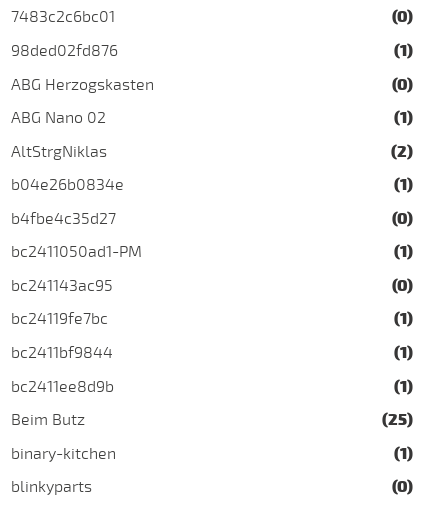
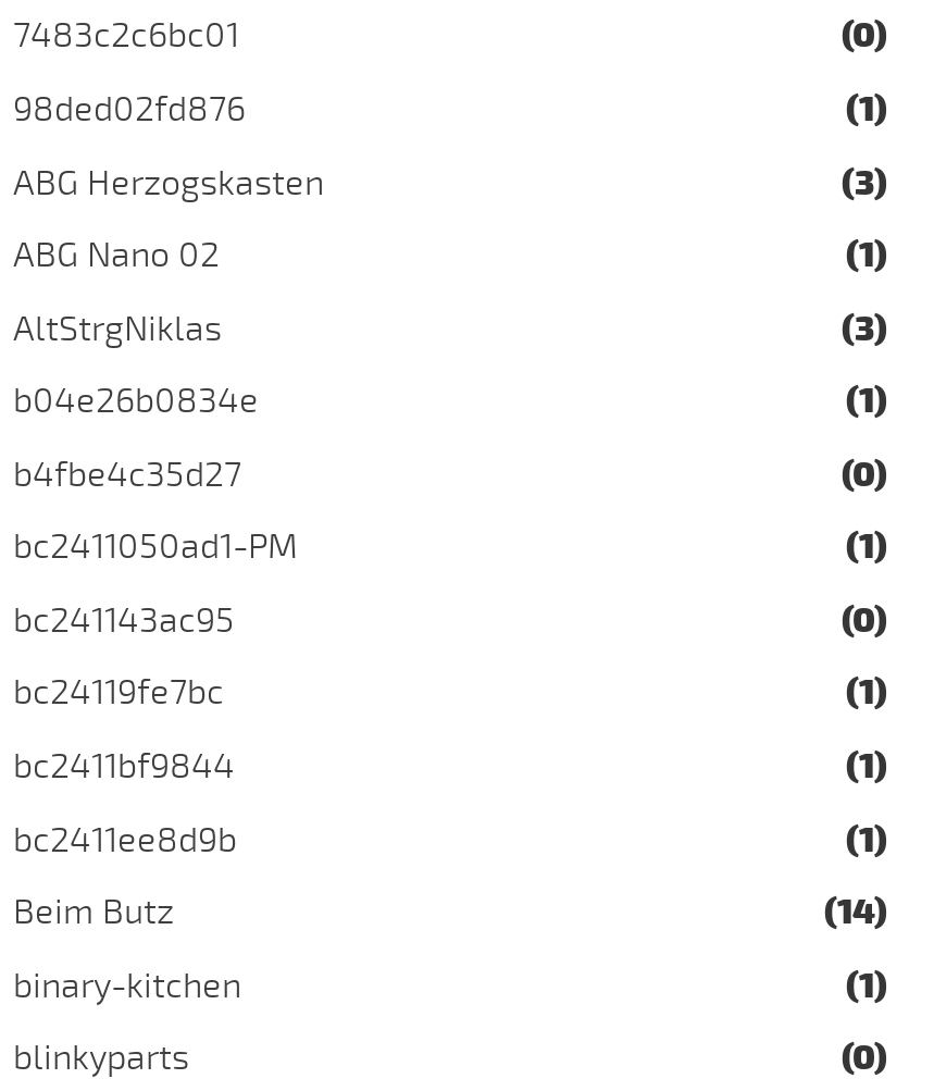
[392,74,413,94] (0) -> [842,161,887,204] (3)
[391,142,413,162] (2) -> [842,307,887,350] (3)
[382,410,413,430] (25) -> [824,891,887,935] (14)

